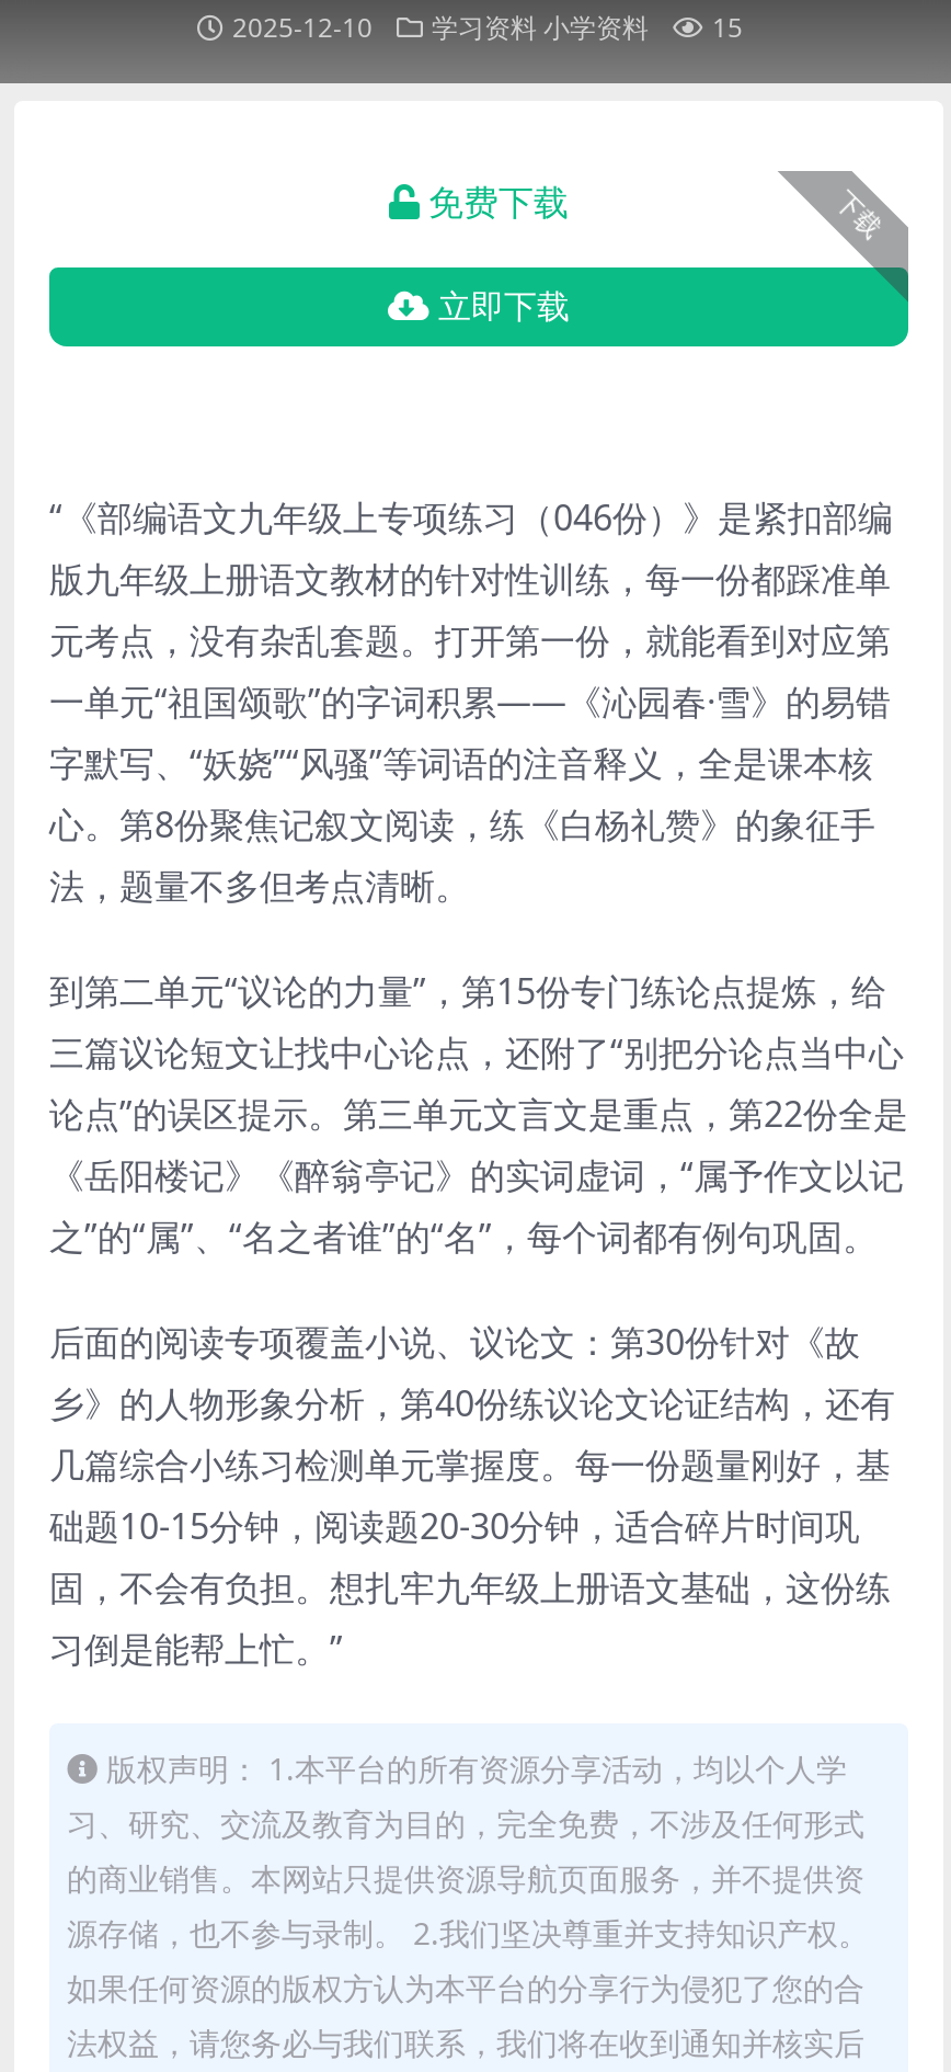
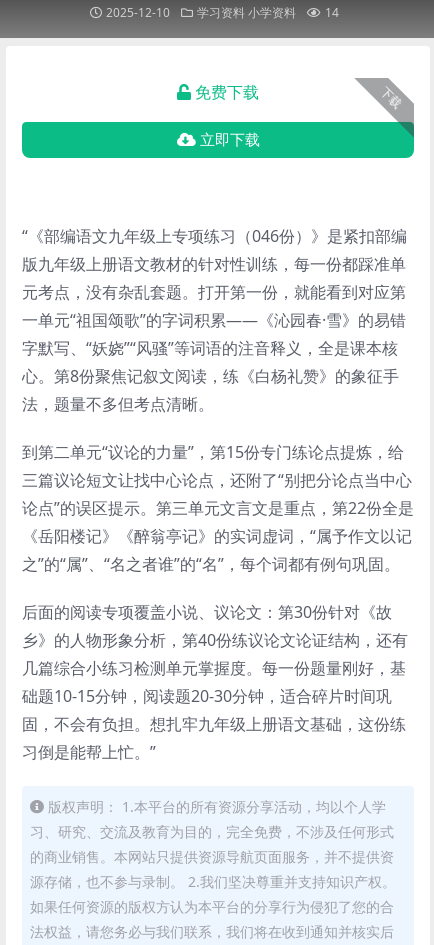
[232,9,743,46] 2025-12-10 学习资料 小学资料 15 -> [105,4,338,21] 2025-12-10 学习资料 小学资料 14

